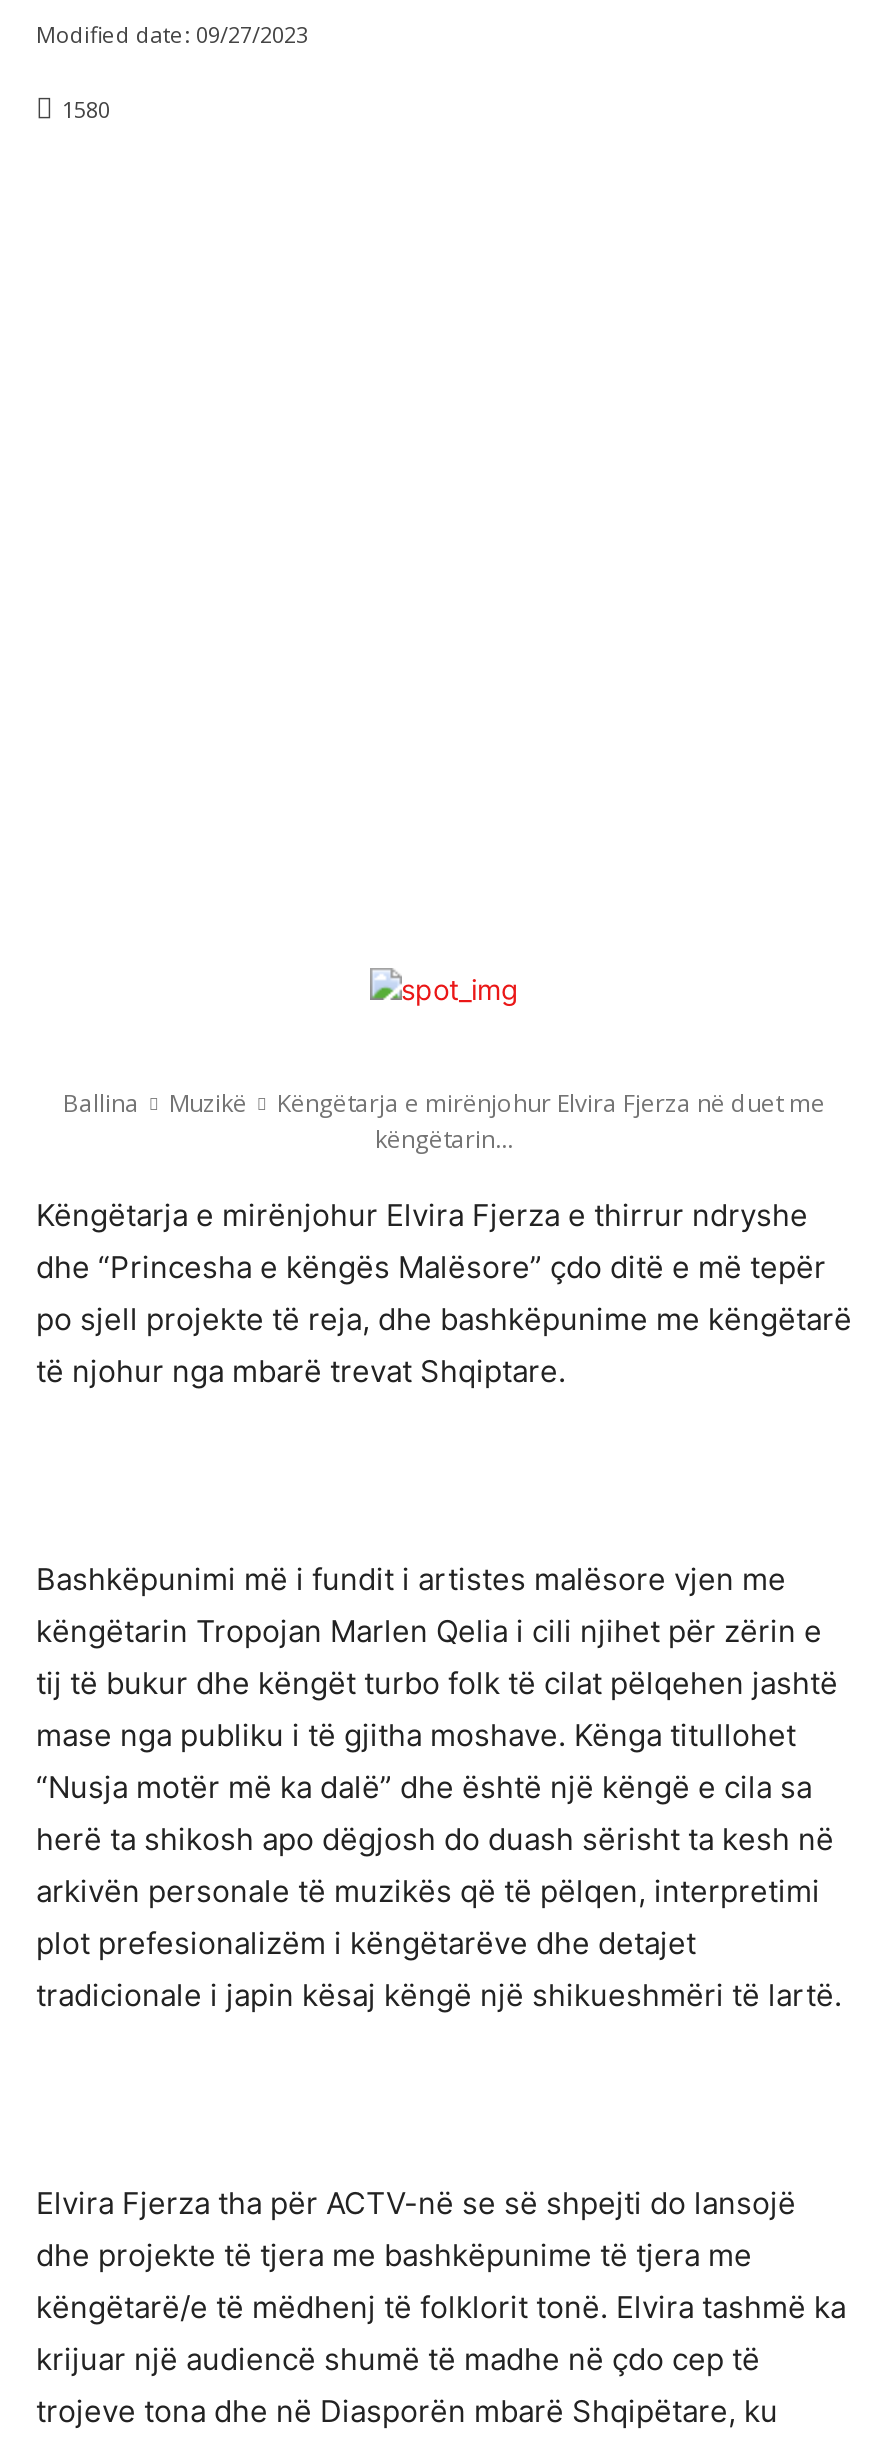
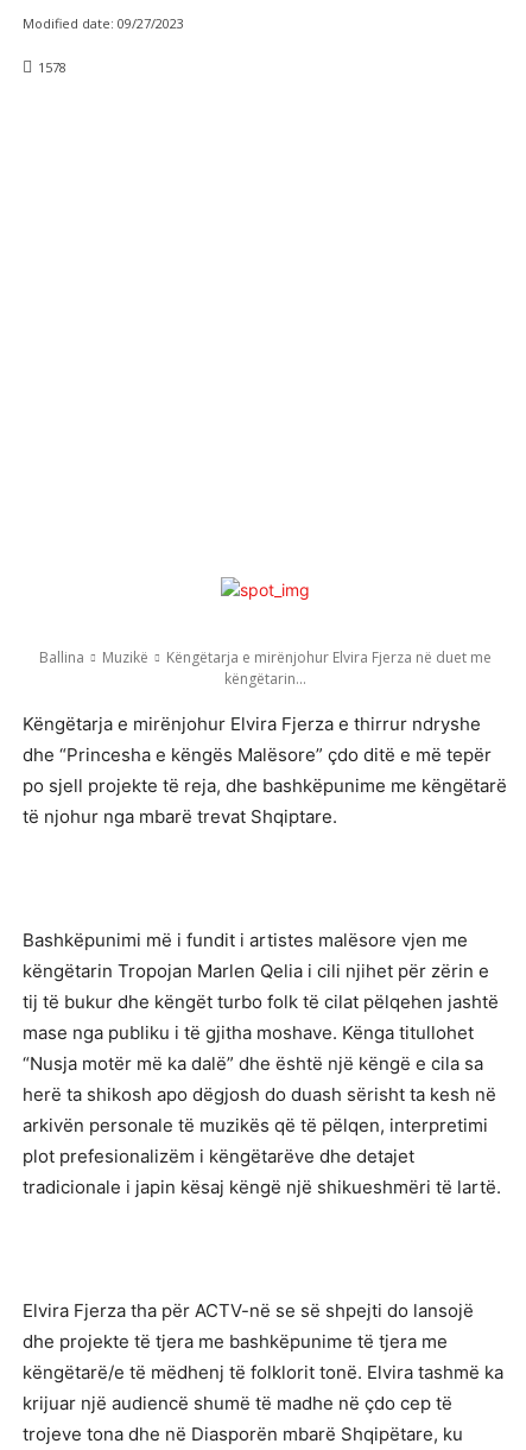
[62,93,110,123] 1580 -> [38,58,66,76] 1578

